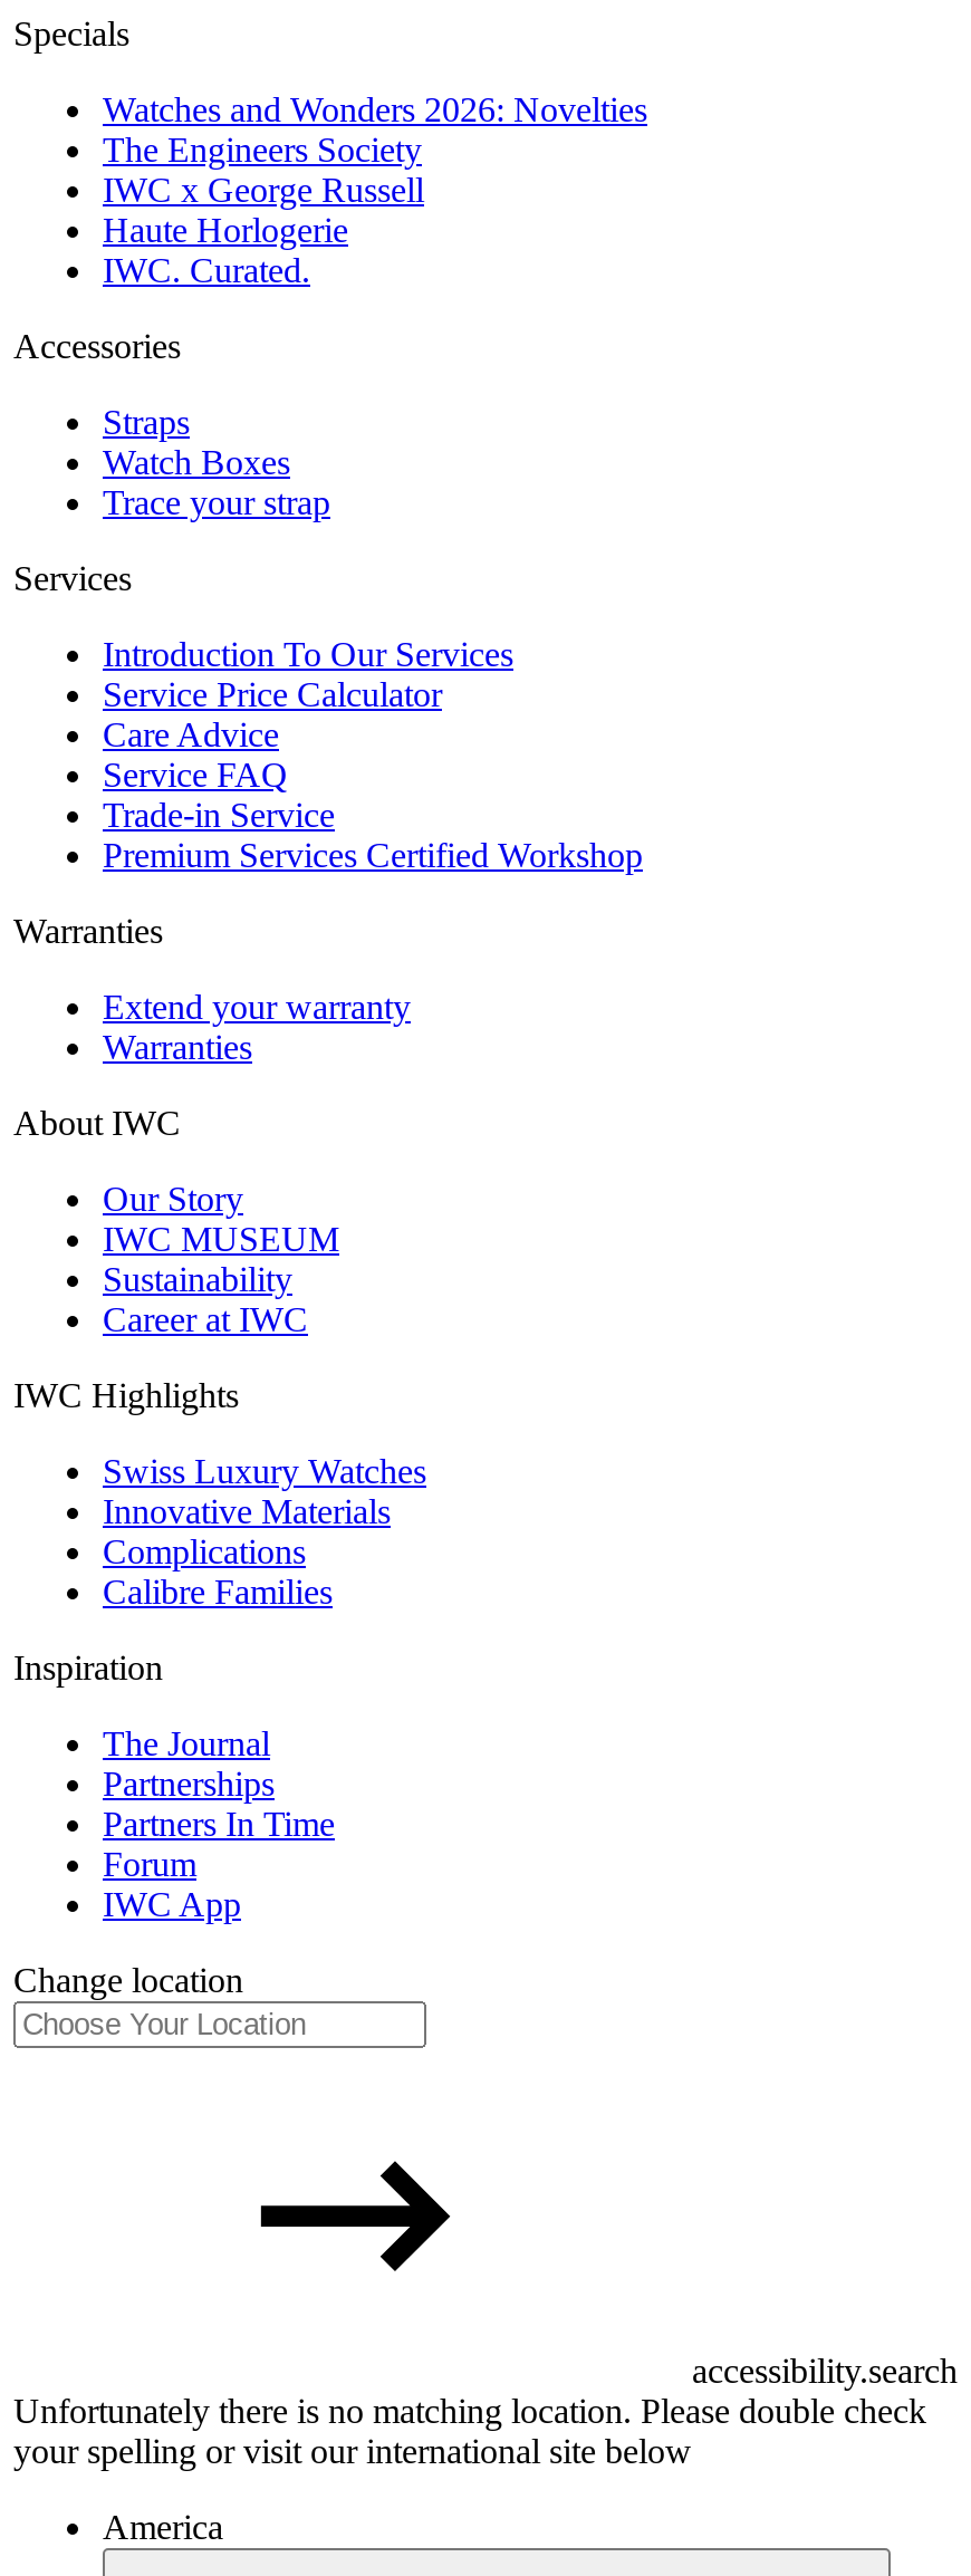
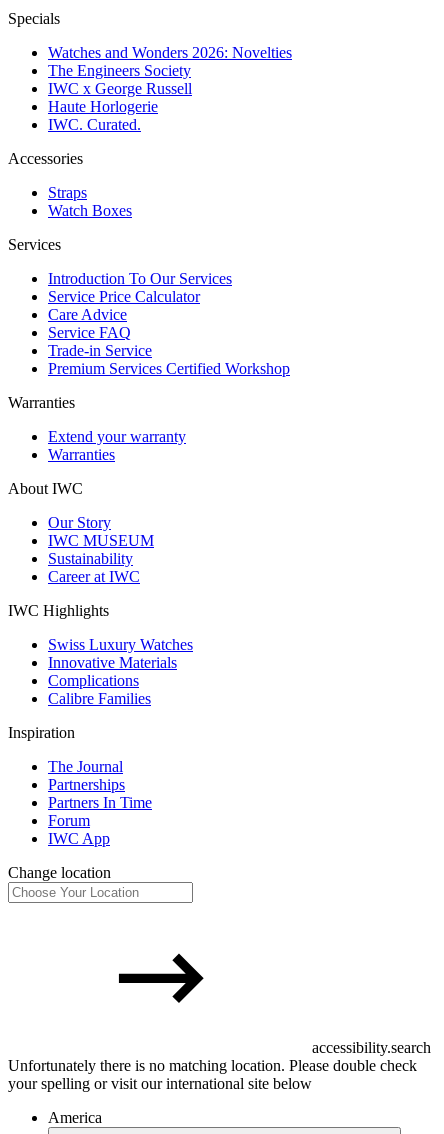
[103,483,330,521] Trace your strap -> none

